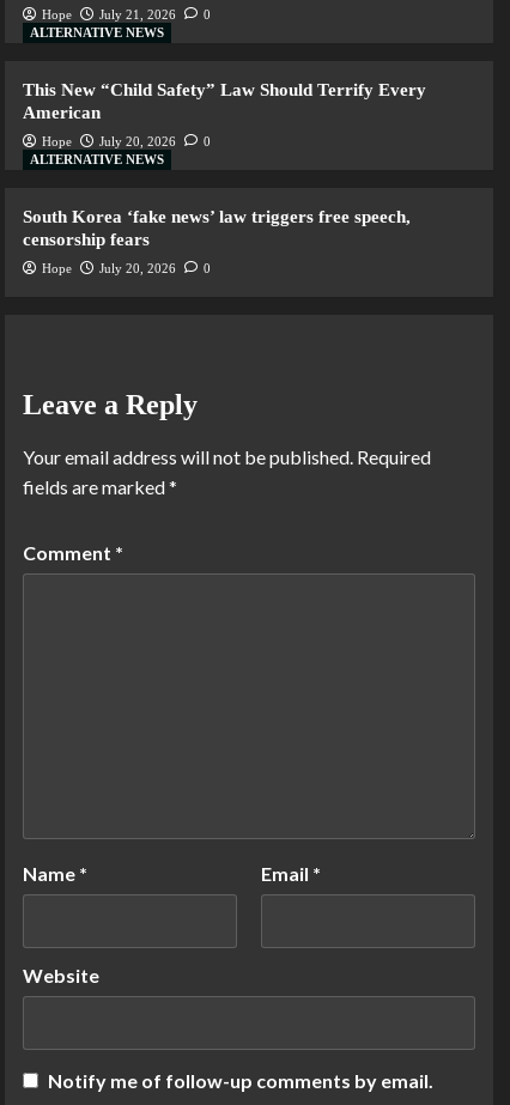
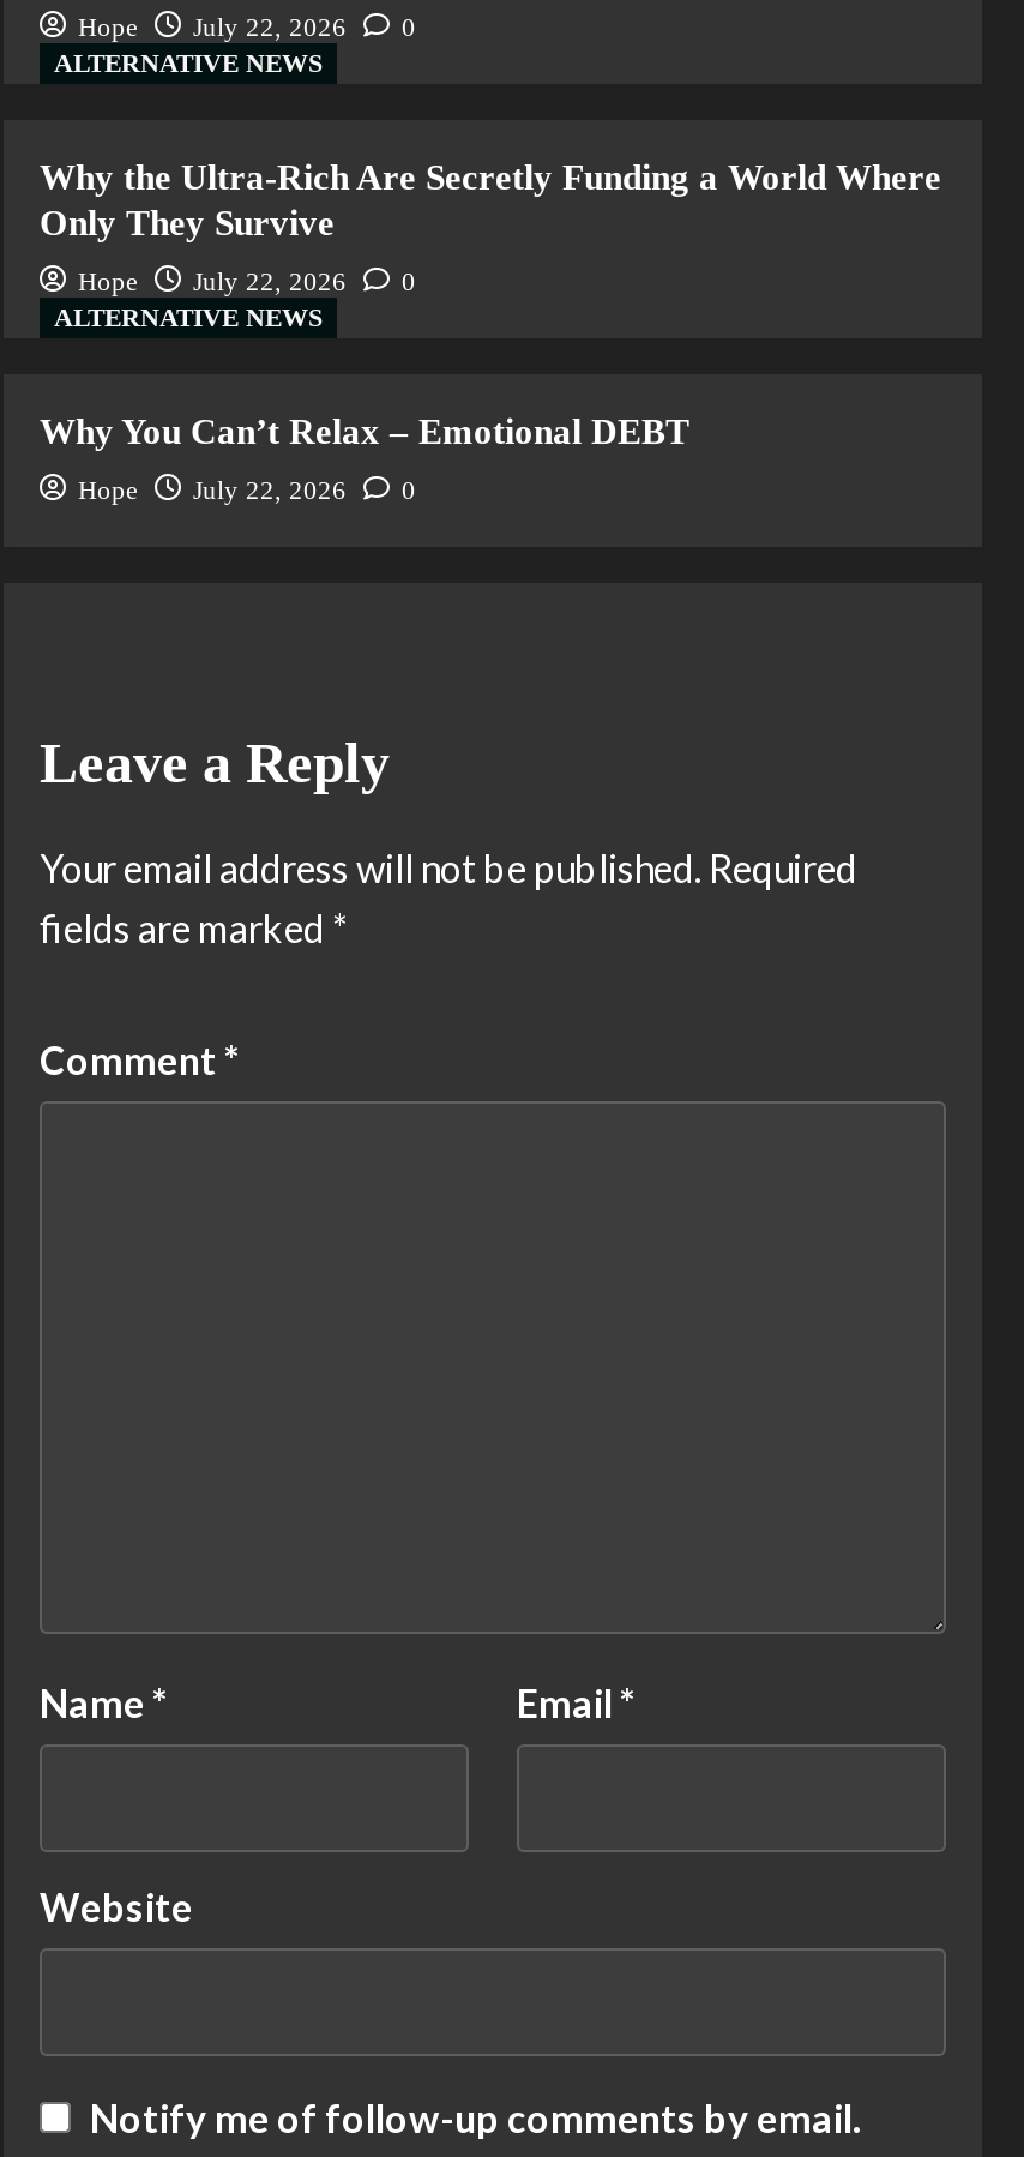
[42,8,211,22] Hope July 21, 2026 0 -> [78,13,416,42] Hope July 22, 2026 0
[23,81,426,122] This New “Child Safety” Law Should Terrify Every | American -> [40,159,941,243] Why the Ultra-Rich Are Secretly Funding a World Where | Only They Survive
[42,134,211,149] Hope July 20, 2026 0 -> [78,267,416,296] Hope July 22, 2026 0
[23,207,411,249] South Korea ‘fake news’ law triggers free speech, | censorship fears -> [40,413,689,452] Why You Can’t Relax – Emotional DEBT
[42,261,211,276] Hope July 20, 2026 0 -> [78,476,416,505] Hope July 22, 2026 0

